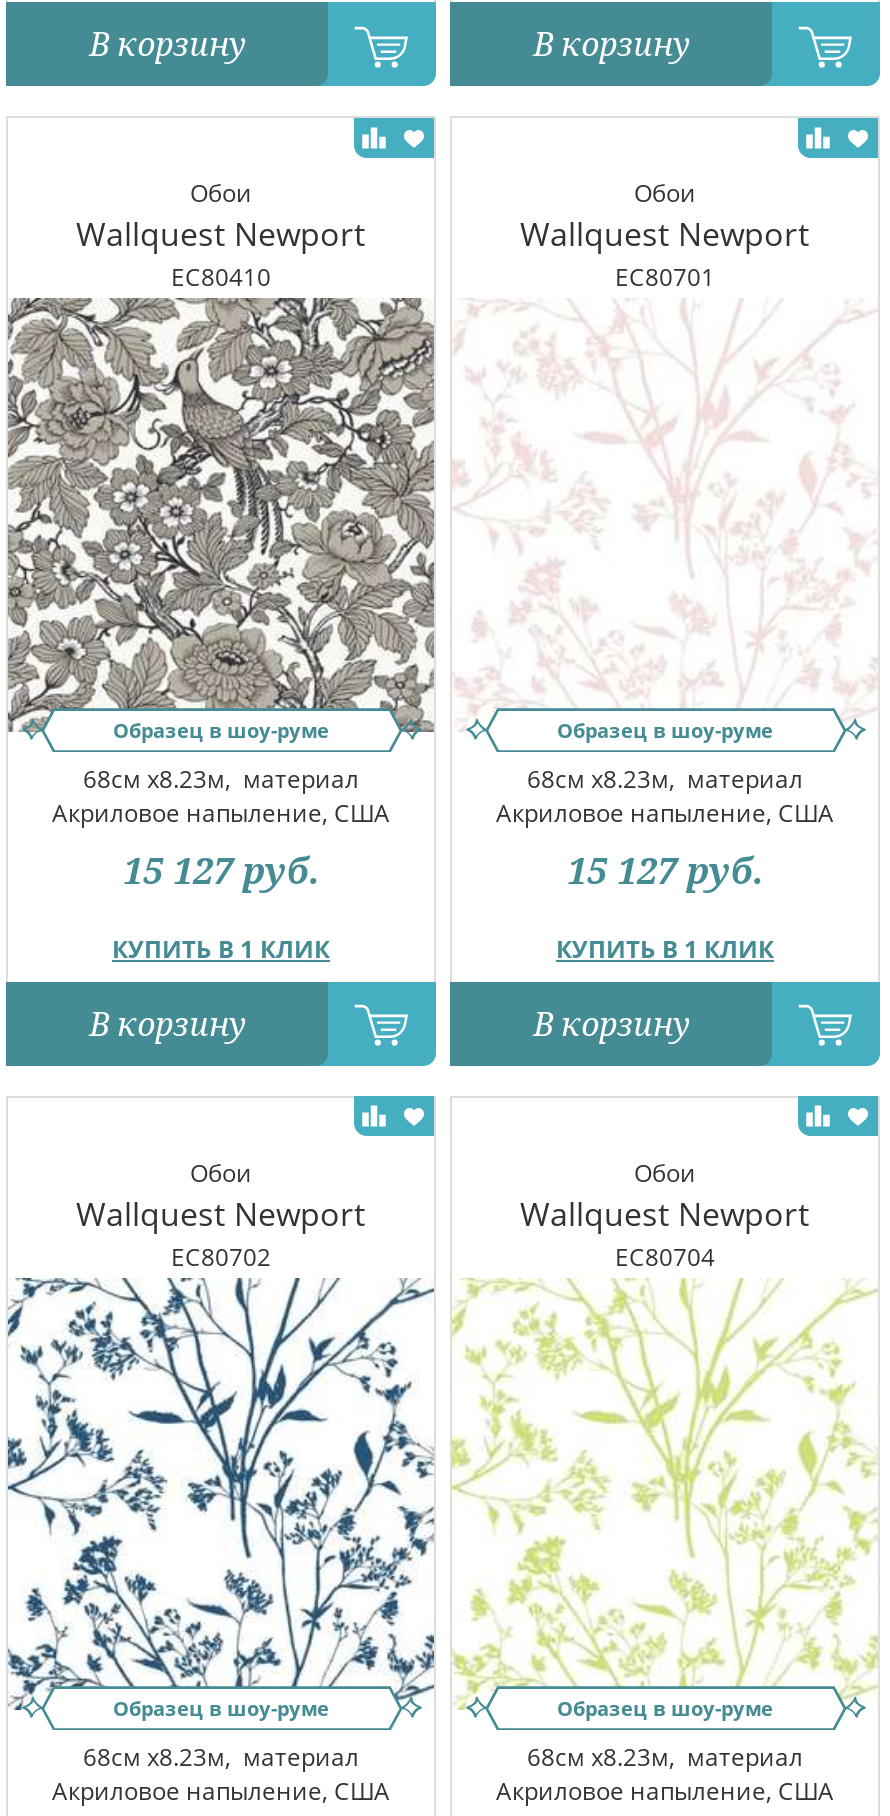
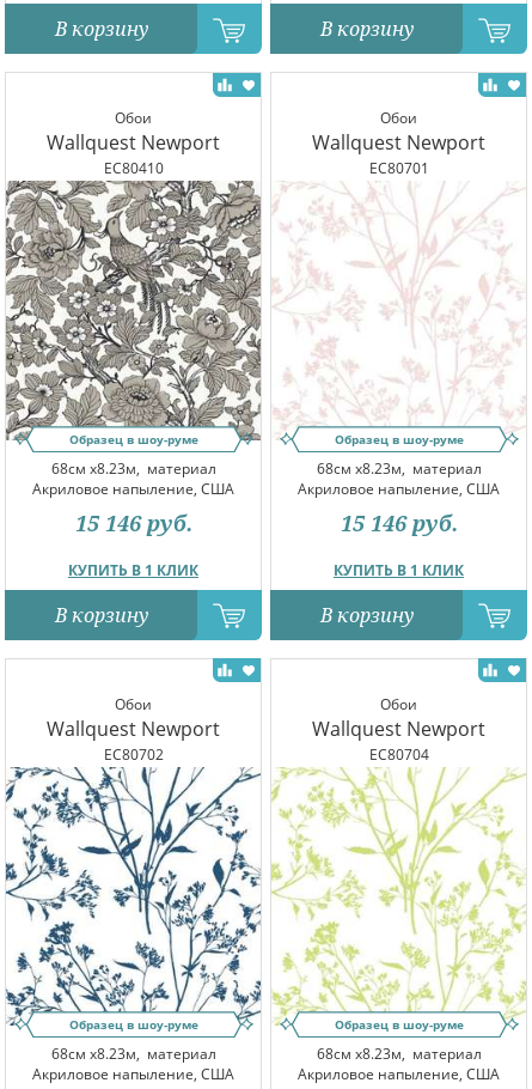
[123,845,319,893] 15 127 руб. -> [75,508,192,537] 15 146 руб.
[567,845,763,893] 15 127 руб. -> [340,508,457,537] 15 146 руб.

